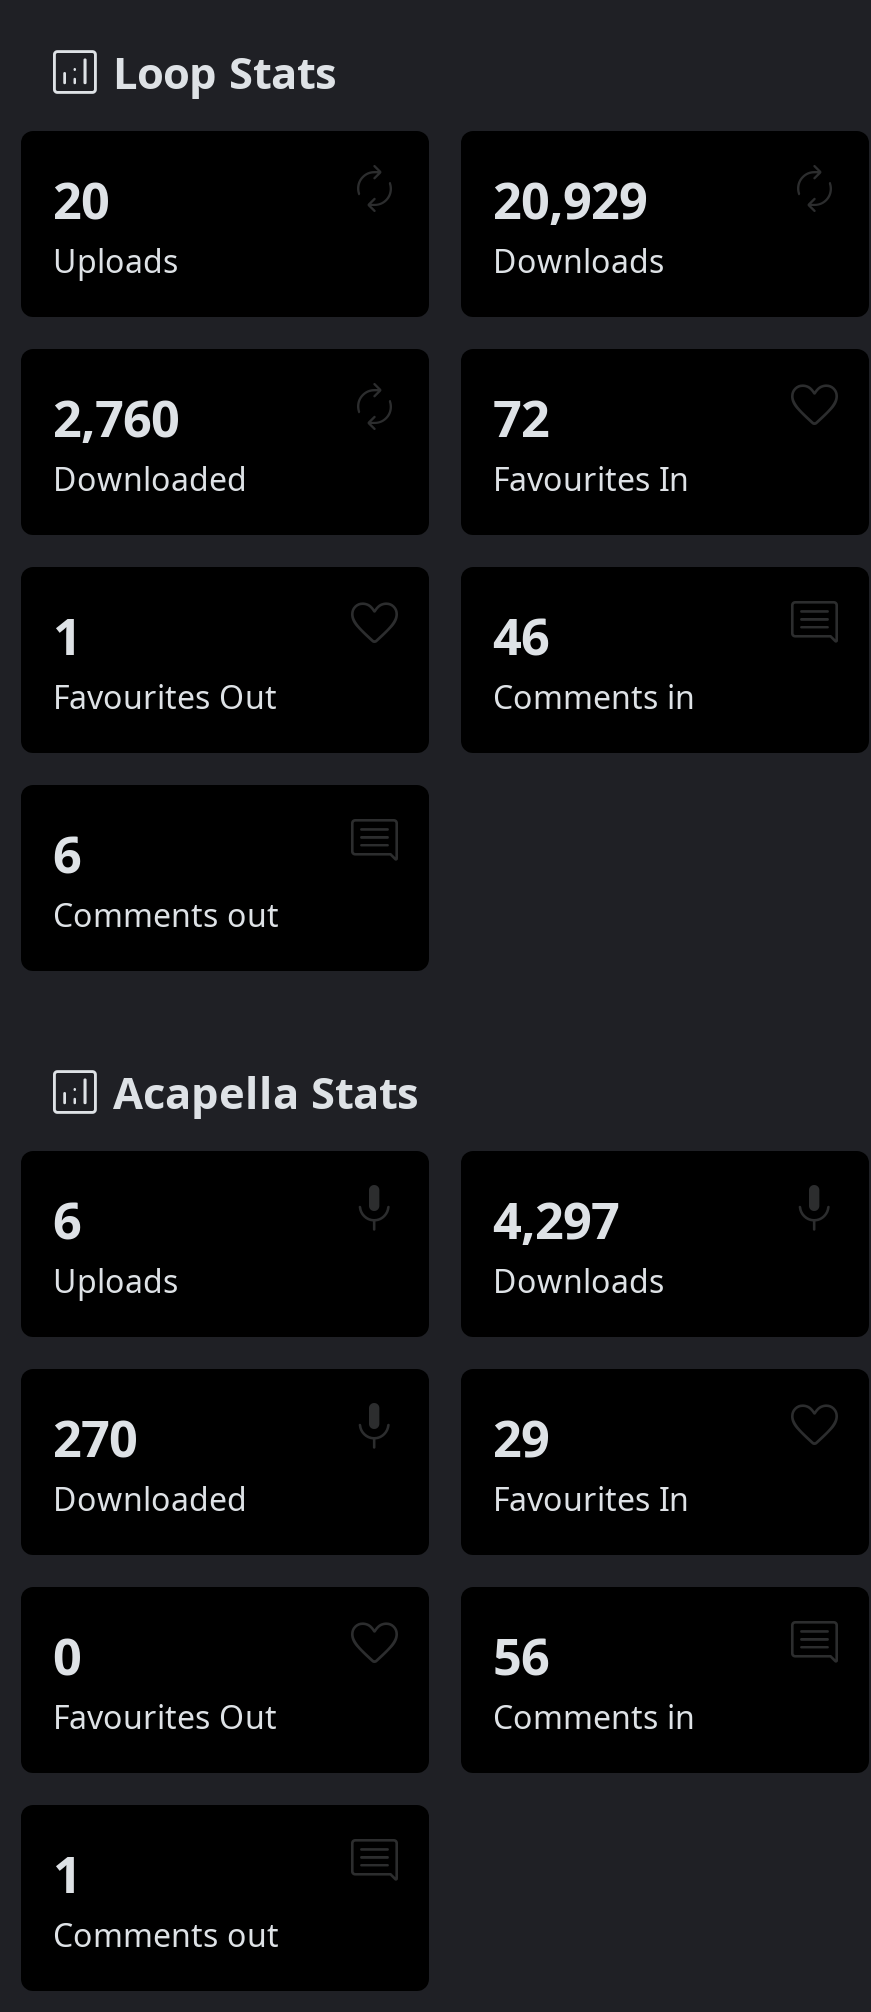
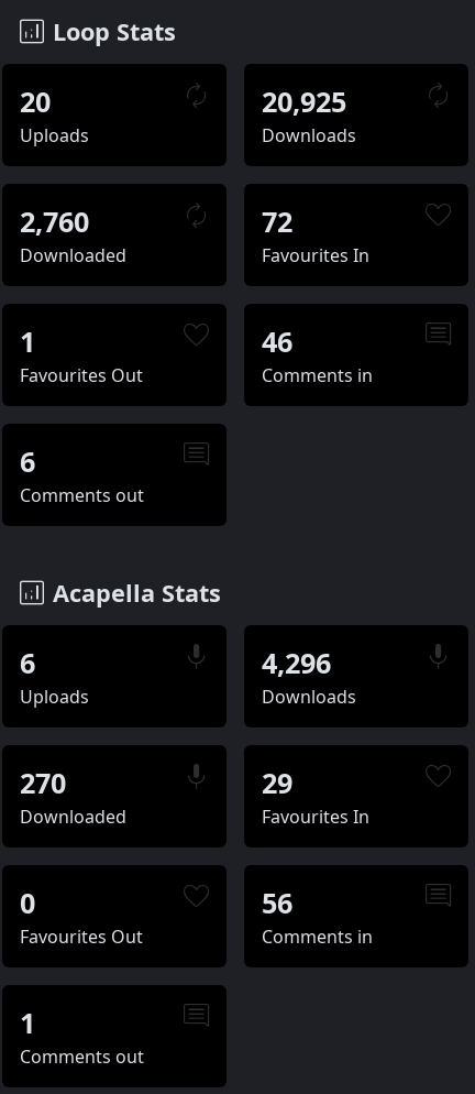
[493,164,647,232] 20,929 -> [262,82,346,120] 20,925
[493,1184,619,1252] 4,297 -> [262,643,331,681] 4,296

